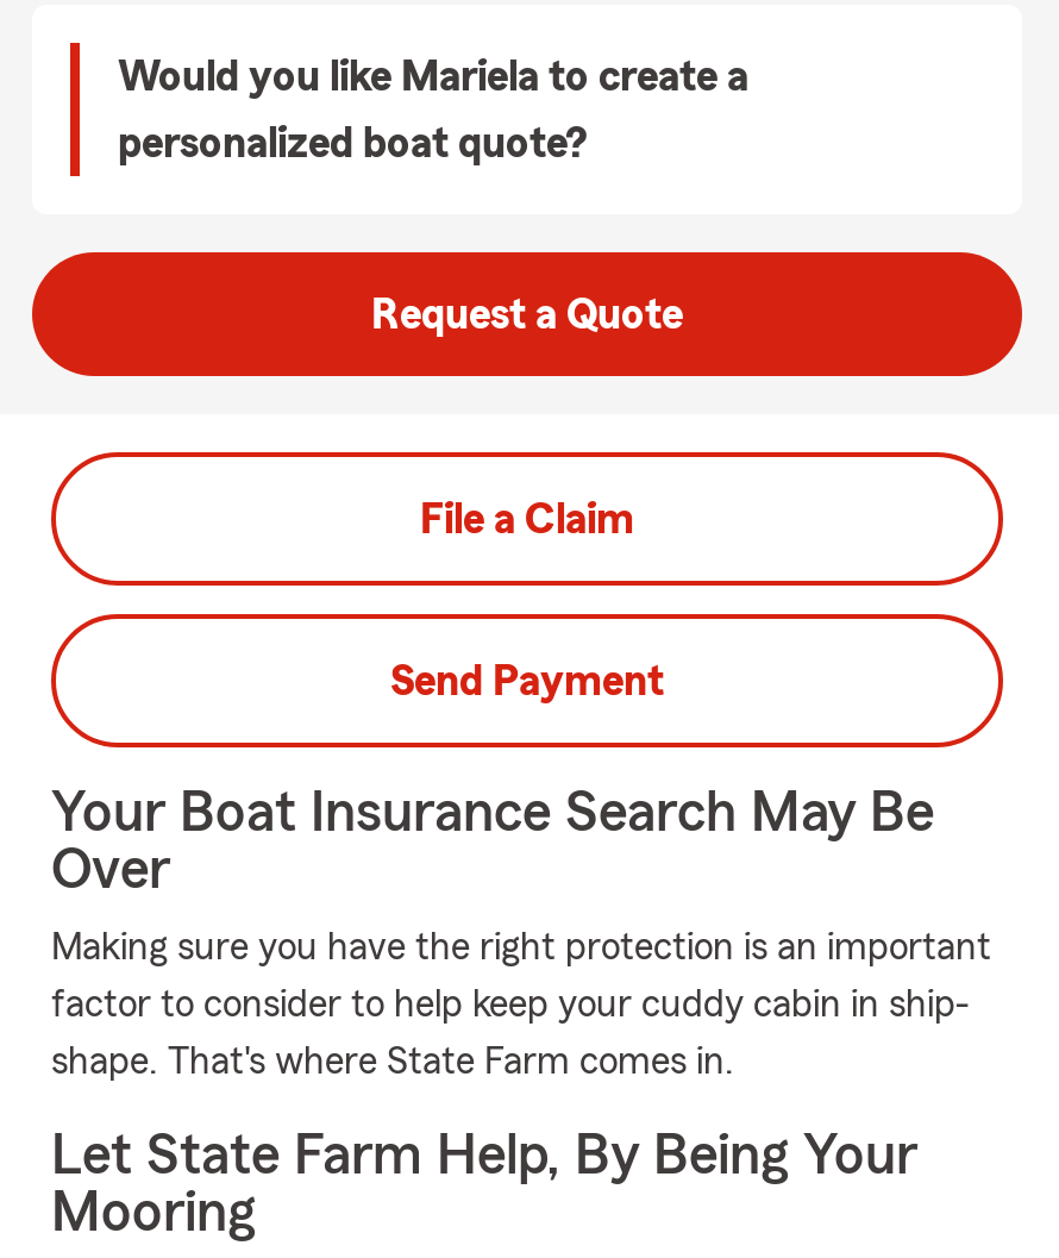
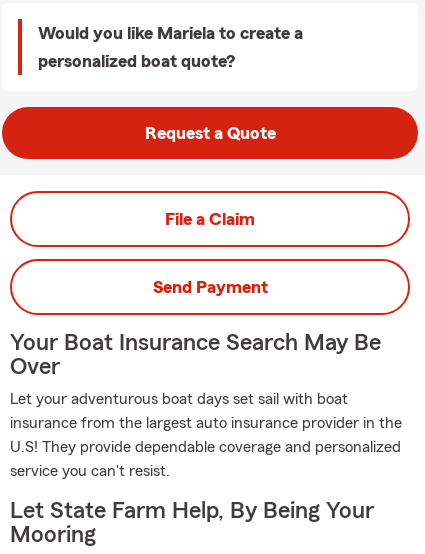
[51,928,991,1081] Making sure you have the right protection is an important | factor to consider to help keep your cuddy cabin in ship- | shape. That's where State Farm comes in. -> [10,391,402,479] Let your adventurous boat days set sail with boat | insurance from the largest auto insurance provider in the | U.S! They provide dependable coverage and personalized | service you can't resist.

